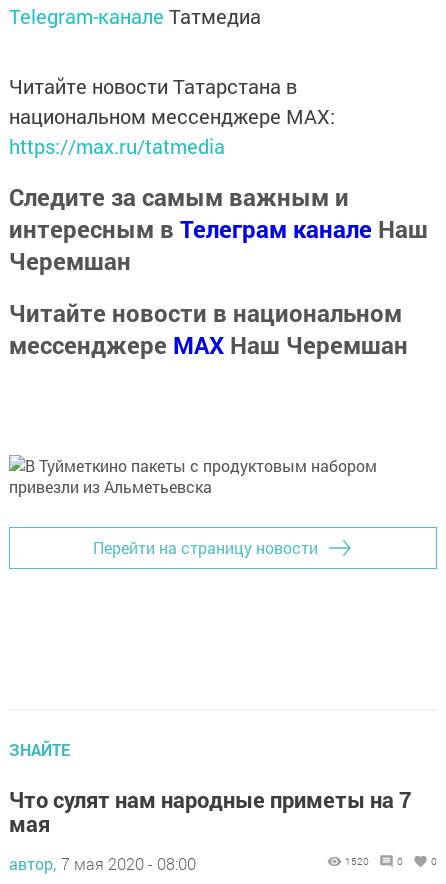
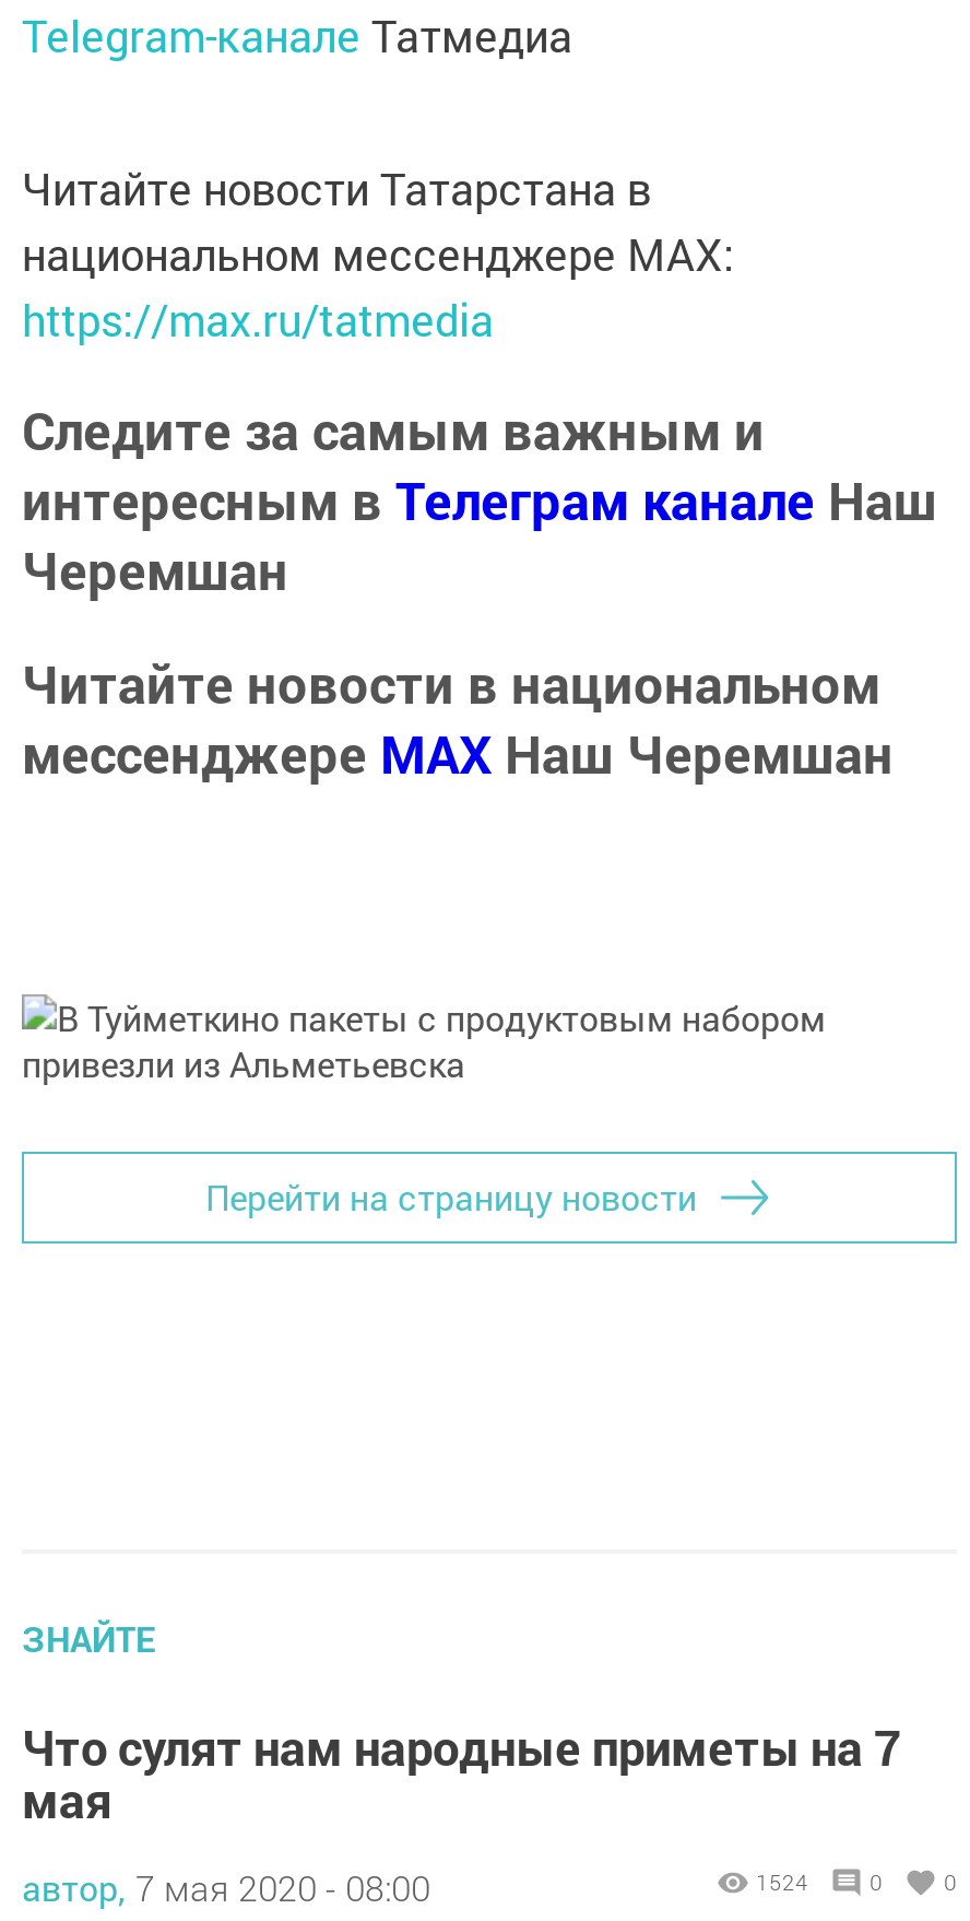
[345,855,369,868] 1520 -> [756,1869,808,1897] 1524

